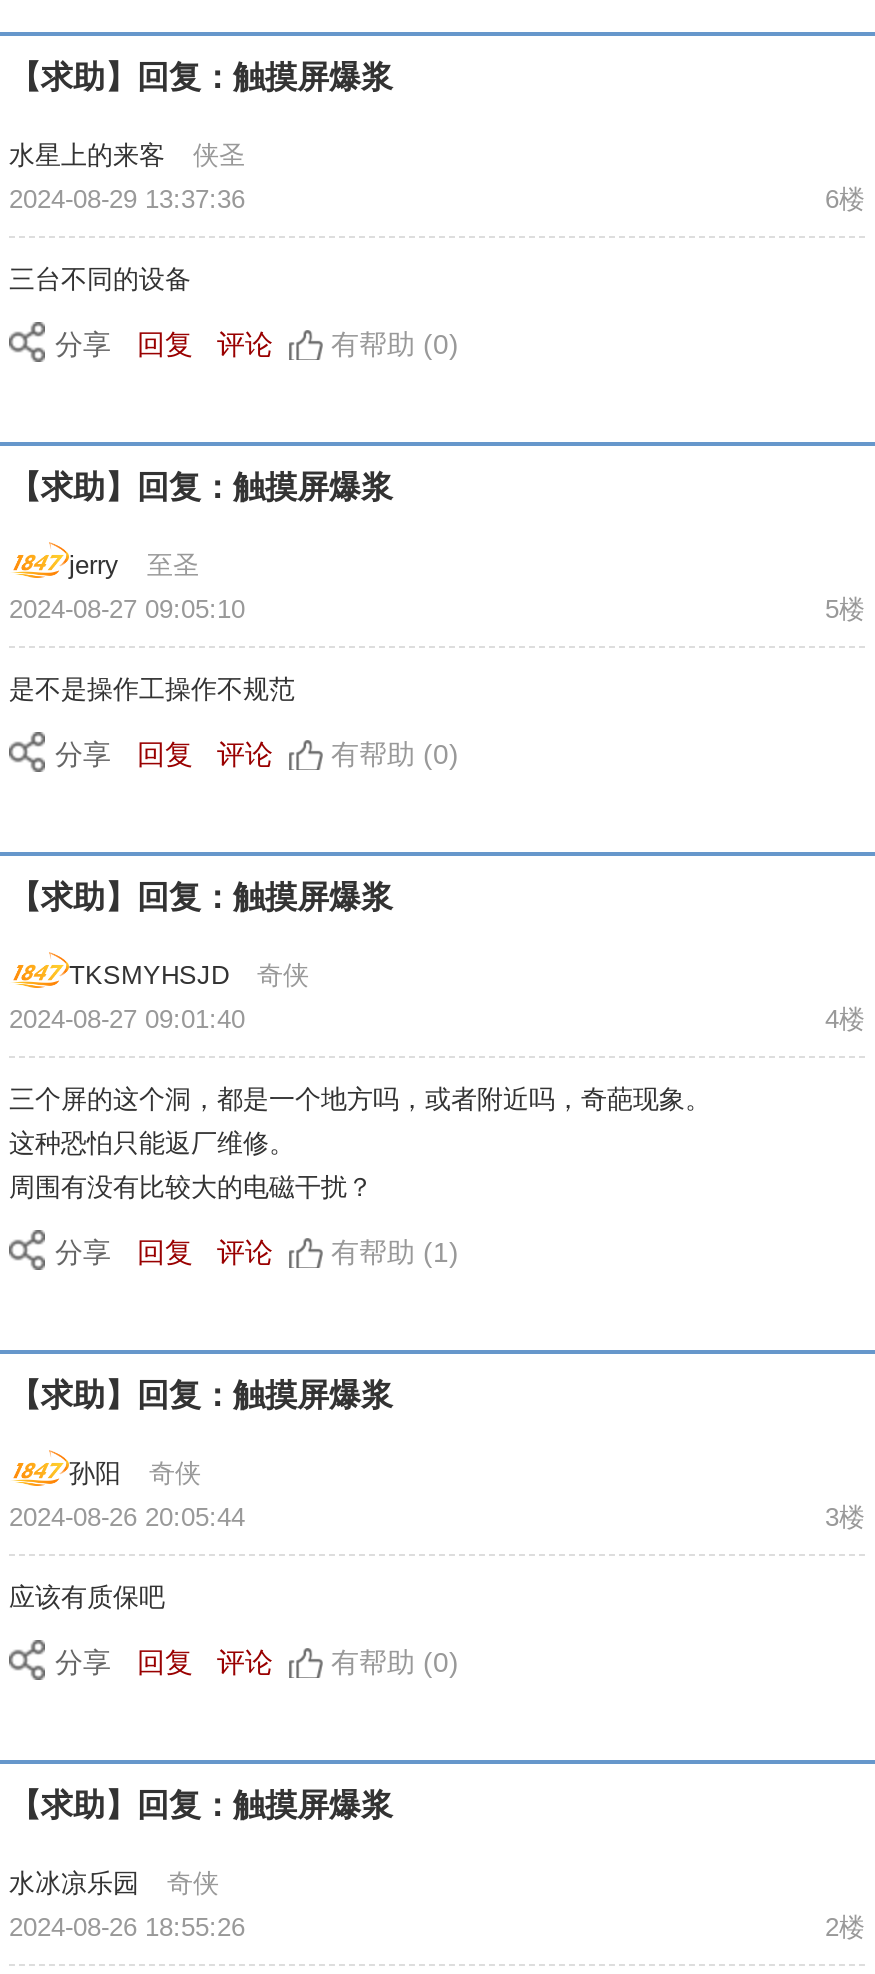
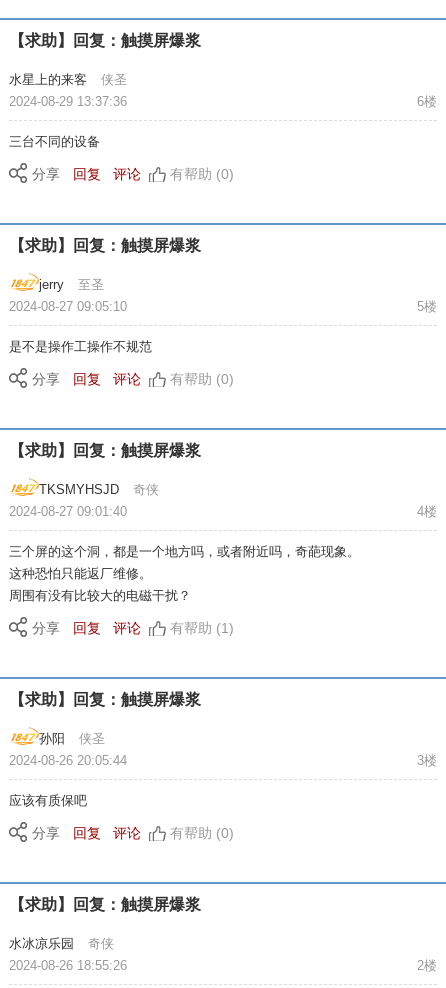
[149,1458,201,1488] 奇侠 -> [79,731,105,746] 侠圣

